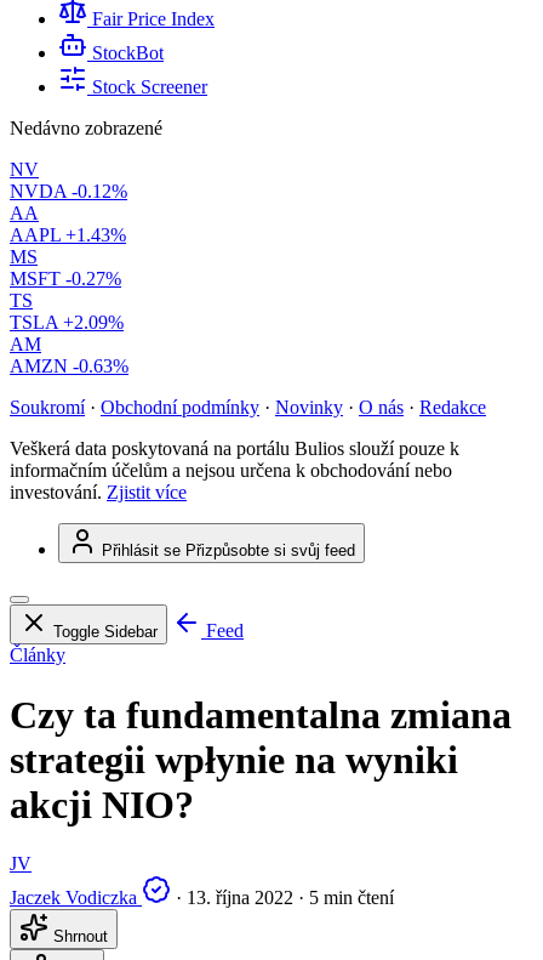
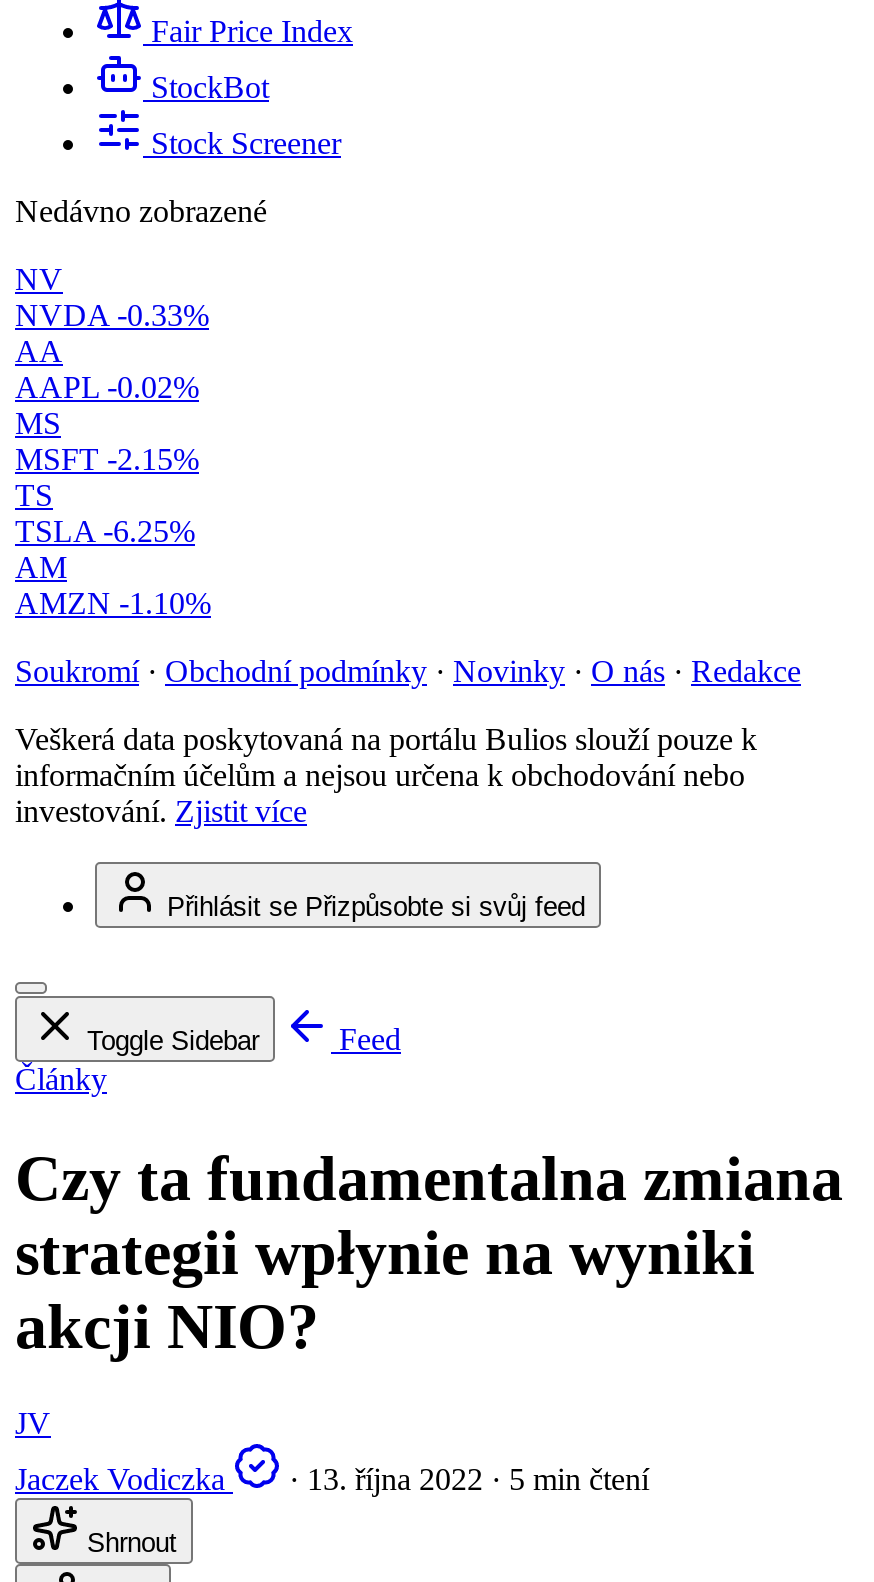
[10,181,127,202] NVDA -0.12% -> [15,298,209,332] NVDA -0.33%
[10,225,126,245] AAPL +1.43% -> [15,370,199,404] AAPL -0.02%
[10,268,121,289] MSFT -0.27% -> [15,442,199,476] MSFT -2.15%
[10,312,124,333] TSLA +2.09% -> [15,514,195,548] TSLA -6.25%
[10,356,128,376] AMZN -0.63% -> [15,586,211,620] AMZN -1.10%

